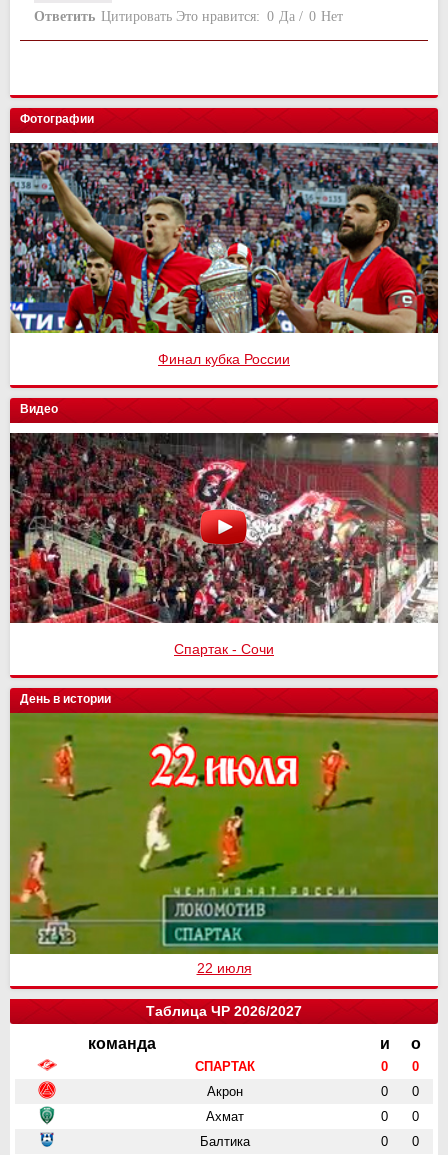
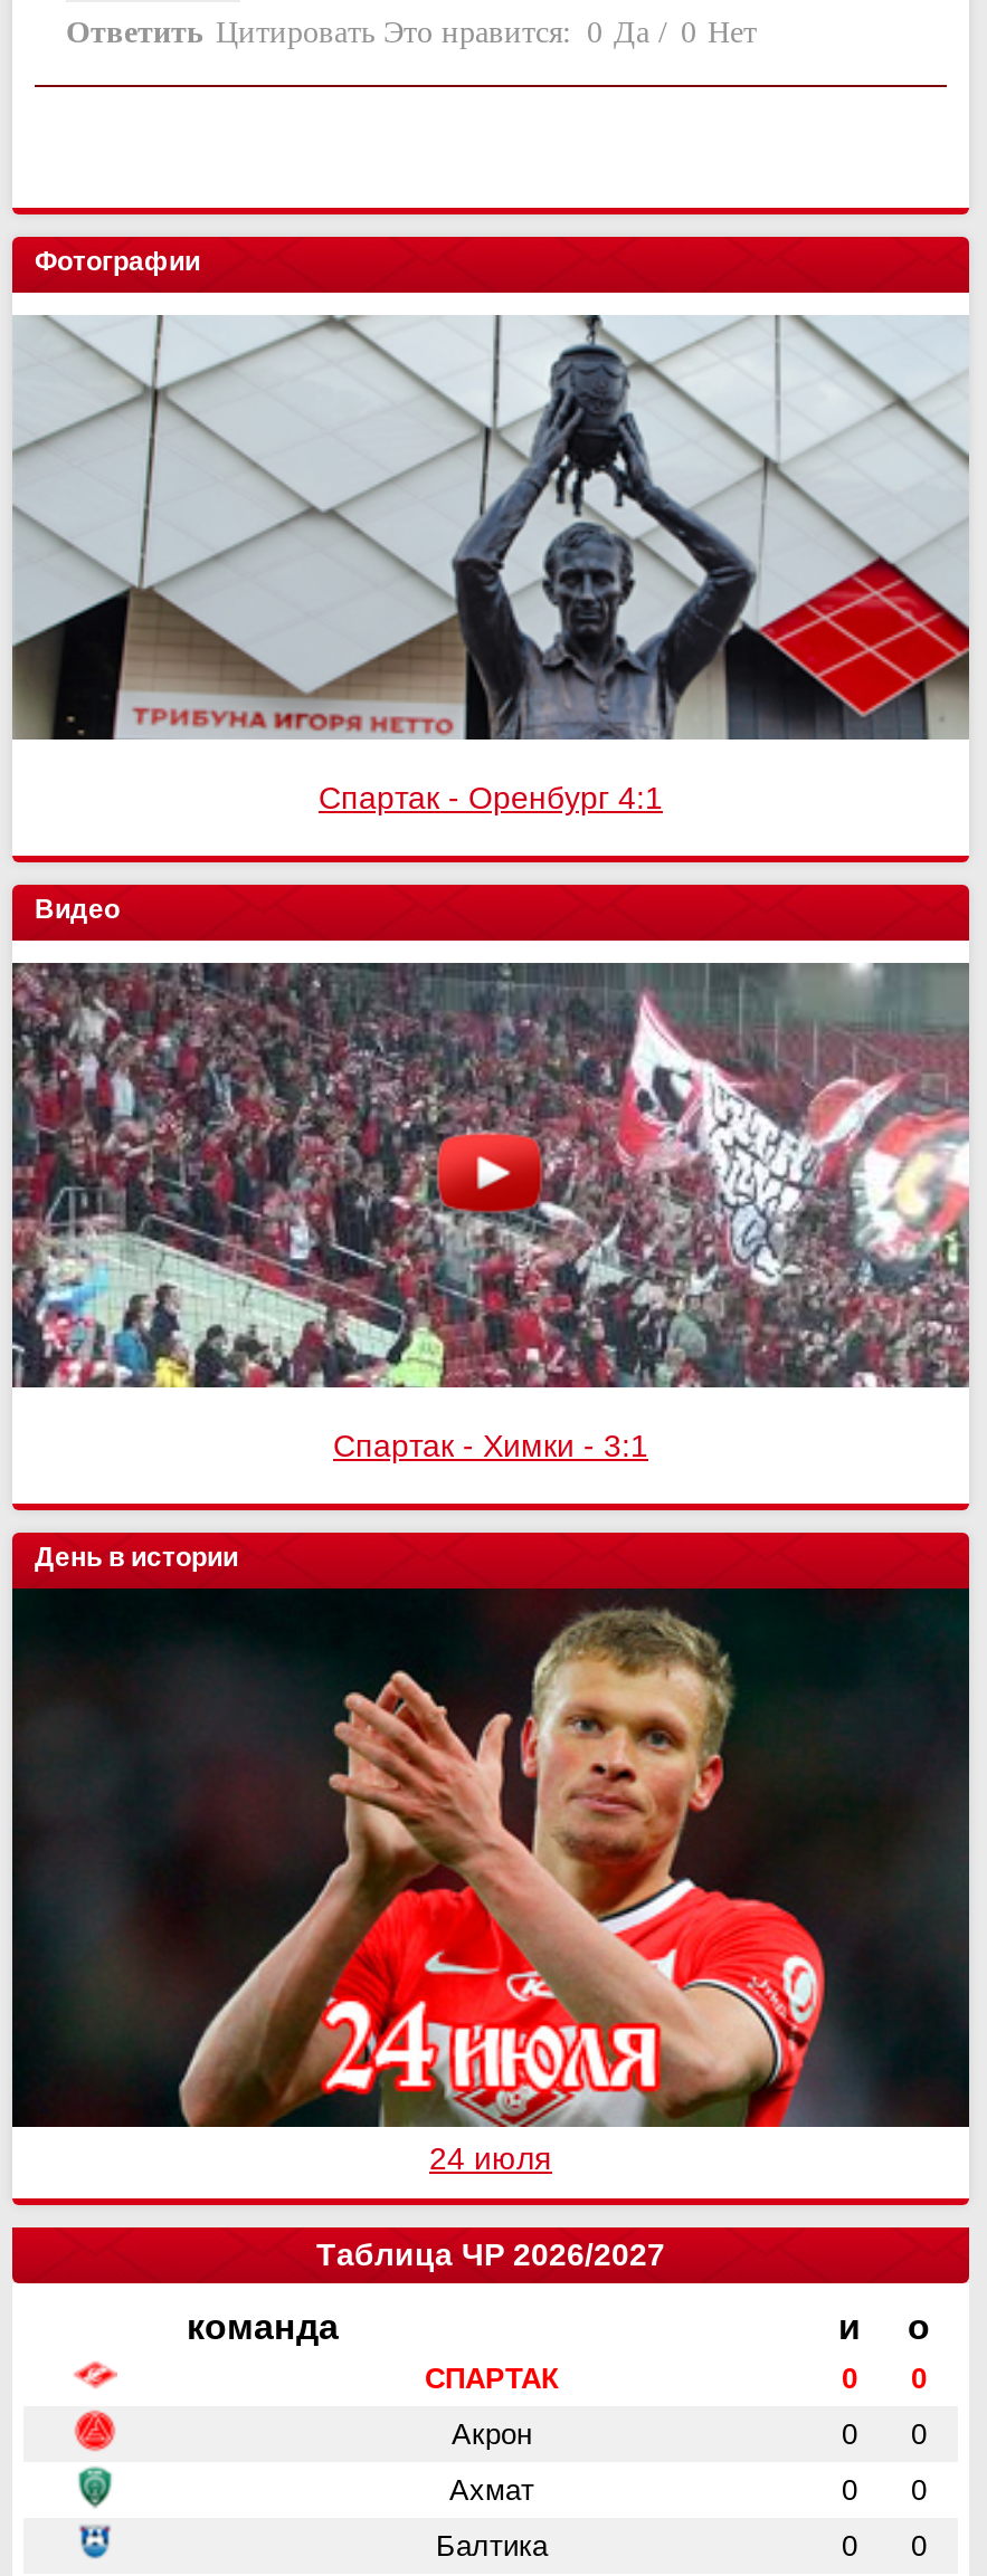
[9,142,439,367] [image] | Финал кубка России -> [10,315,971,815] [image] | Спартак - Оренбург 4:1
[9,432,439,657] [image] | Спартак - Сочи -> [10,963,971,1463] [image] | Спартак - Химки - 3:1
[9,712,439,976] [image] | 22 июля -> [10,1586,971,2176] [image] | 24 июля

